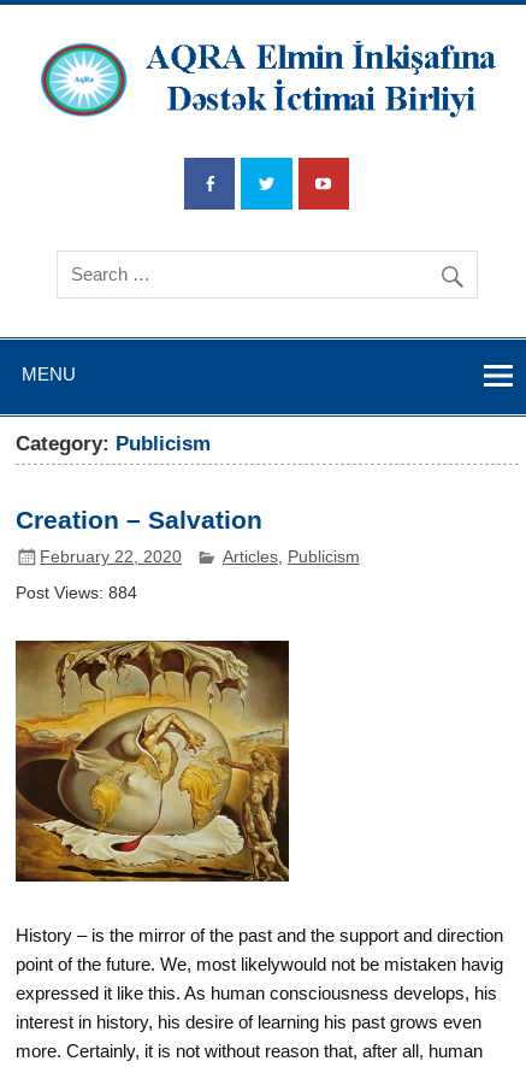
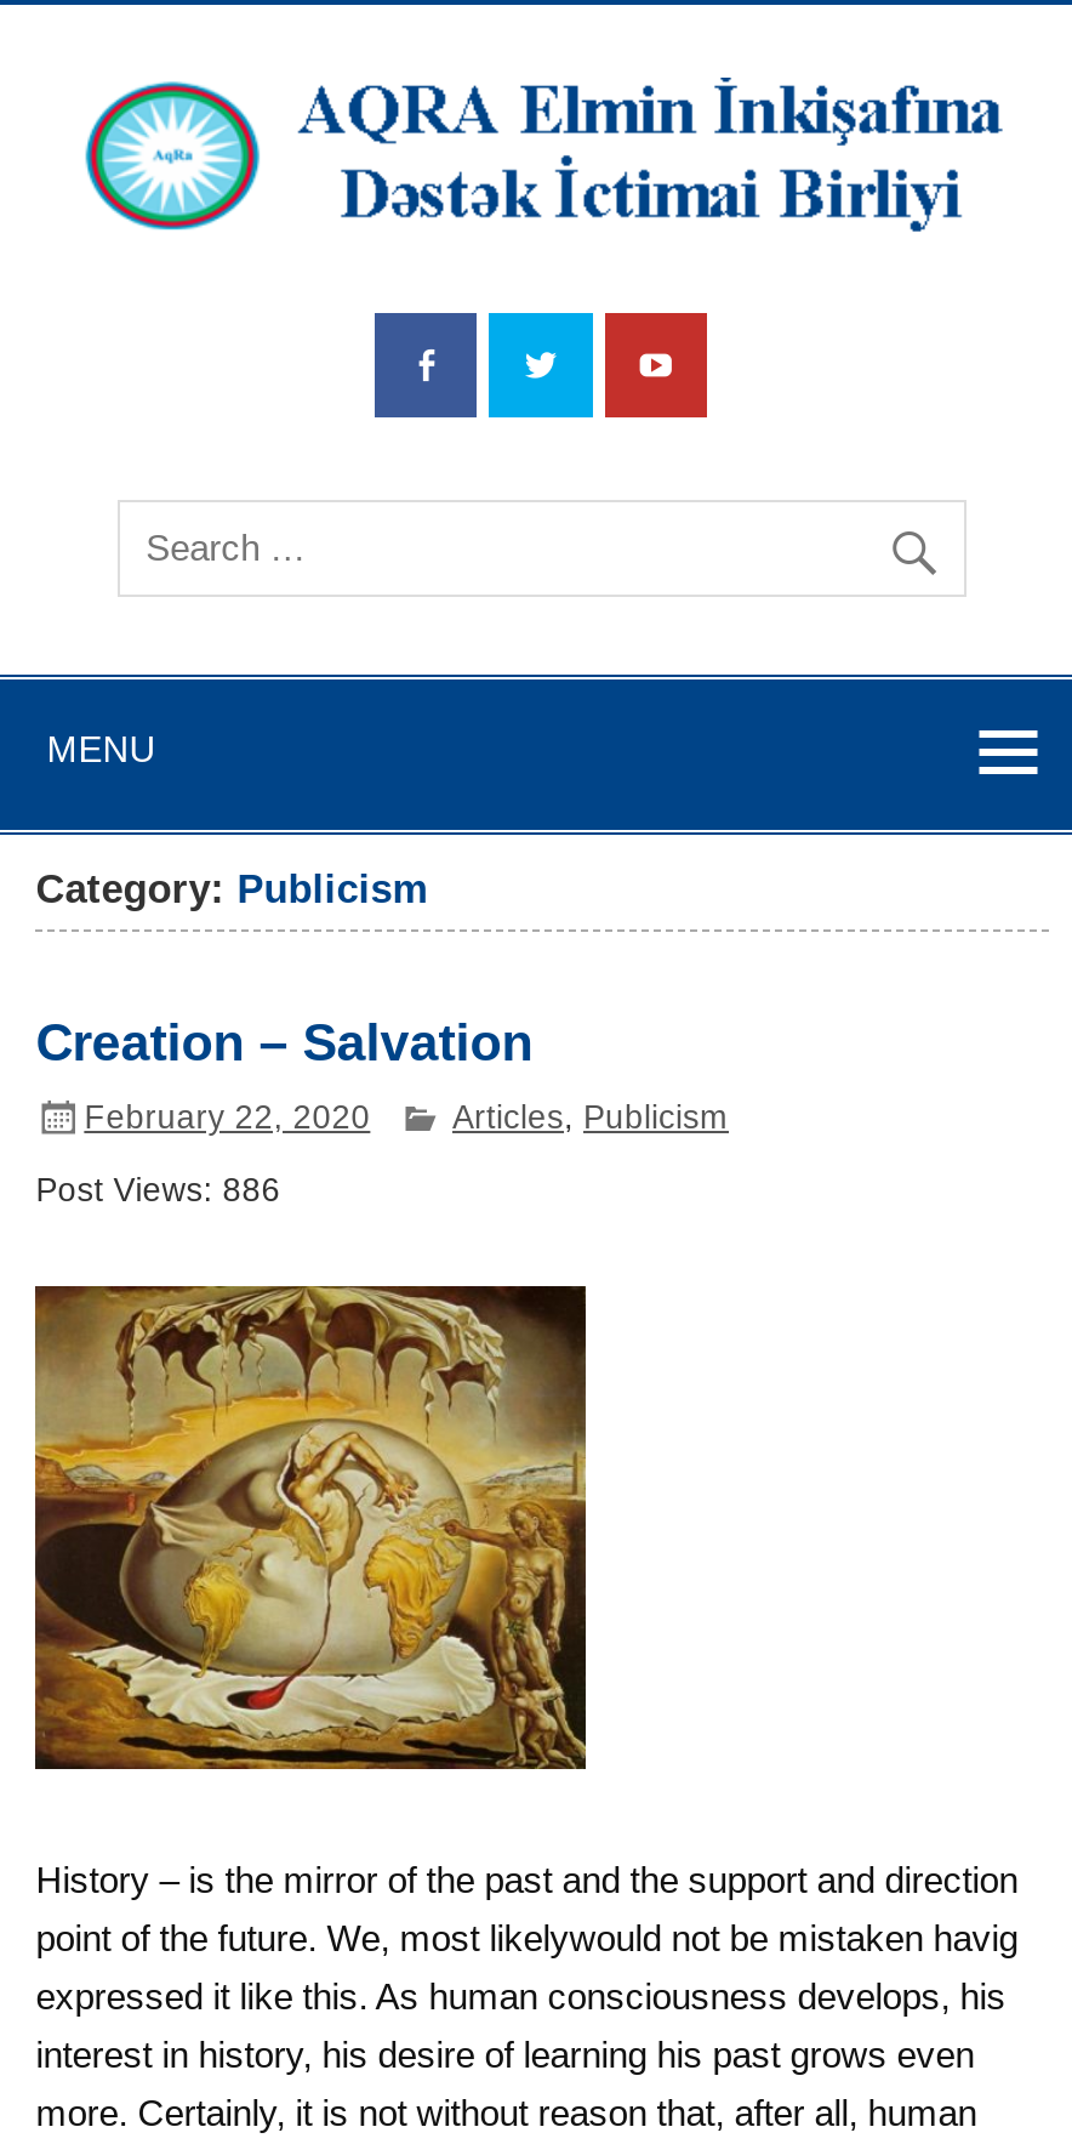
[16,584,137,603] Post Views: 884 -> [36,1173,281,1209] Post Views: 886

